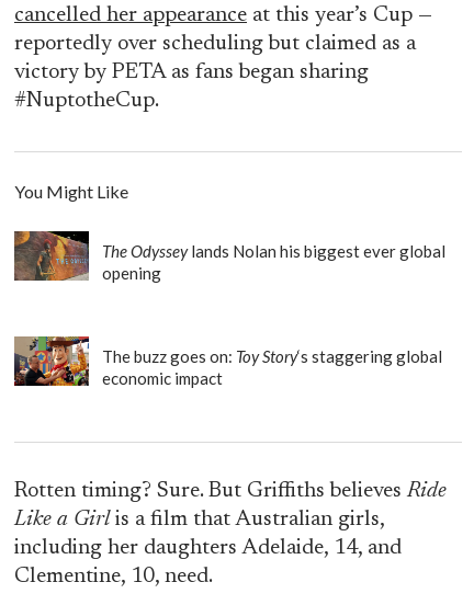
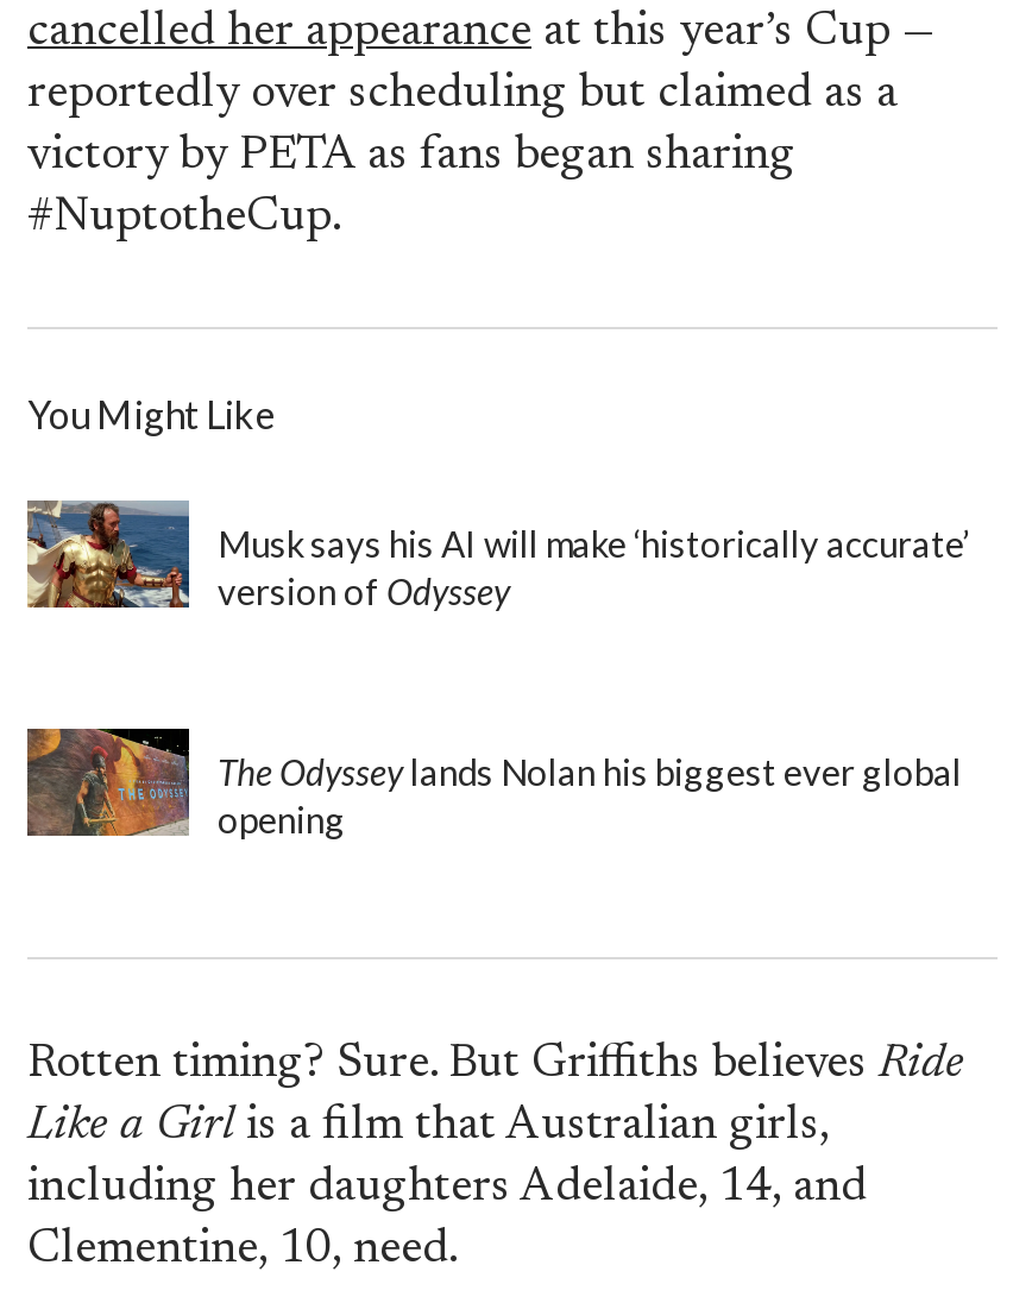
none -> [25,501,969,612] [image] | Musk says his AI will make ‘historically accurate’ | version of Odyssey
moved [12,229,445,283] -> [23,724,962,841]: [image] | The Odyssey lands Nolan his biggest ever global | opening
[13,335,442,388] [image] | The buzz goes on: Toy Story‘s staggering global | economic impact -> none

